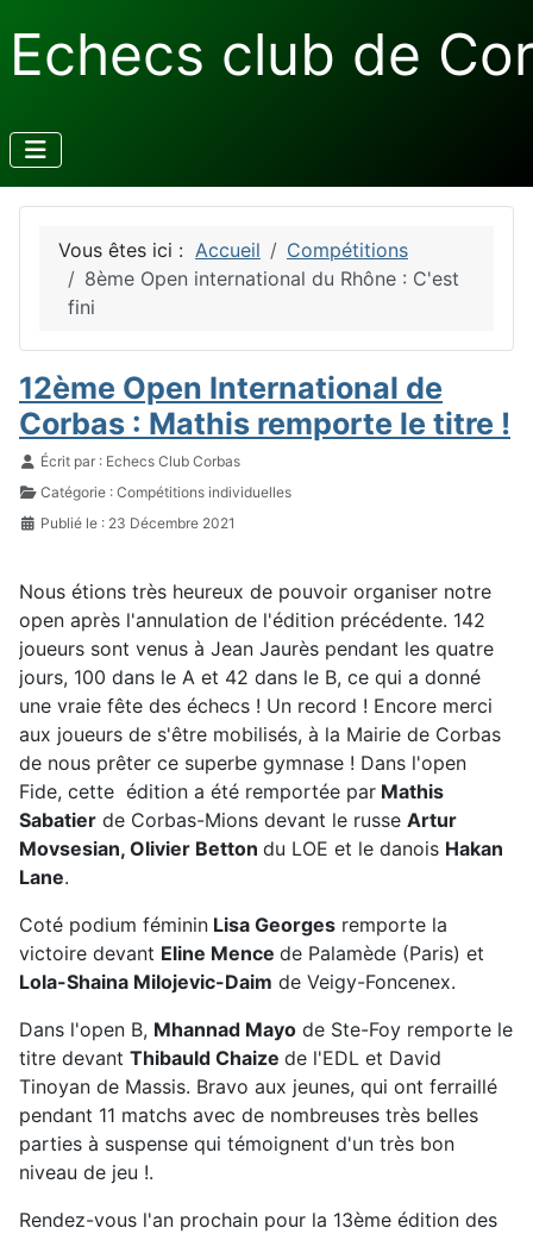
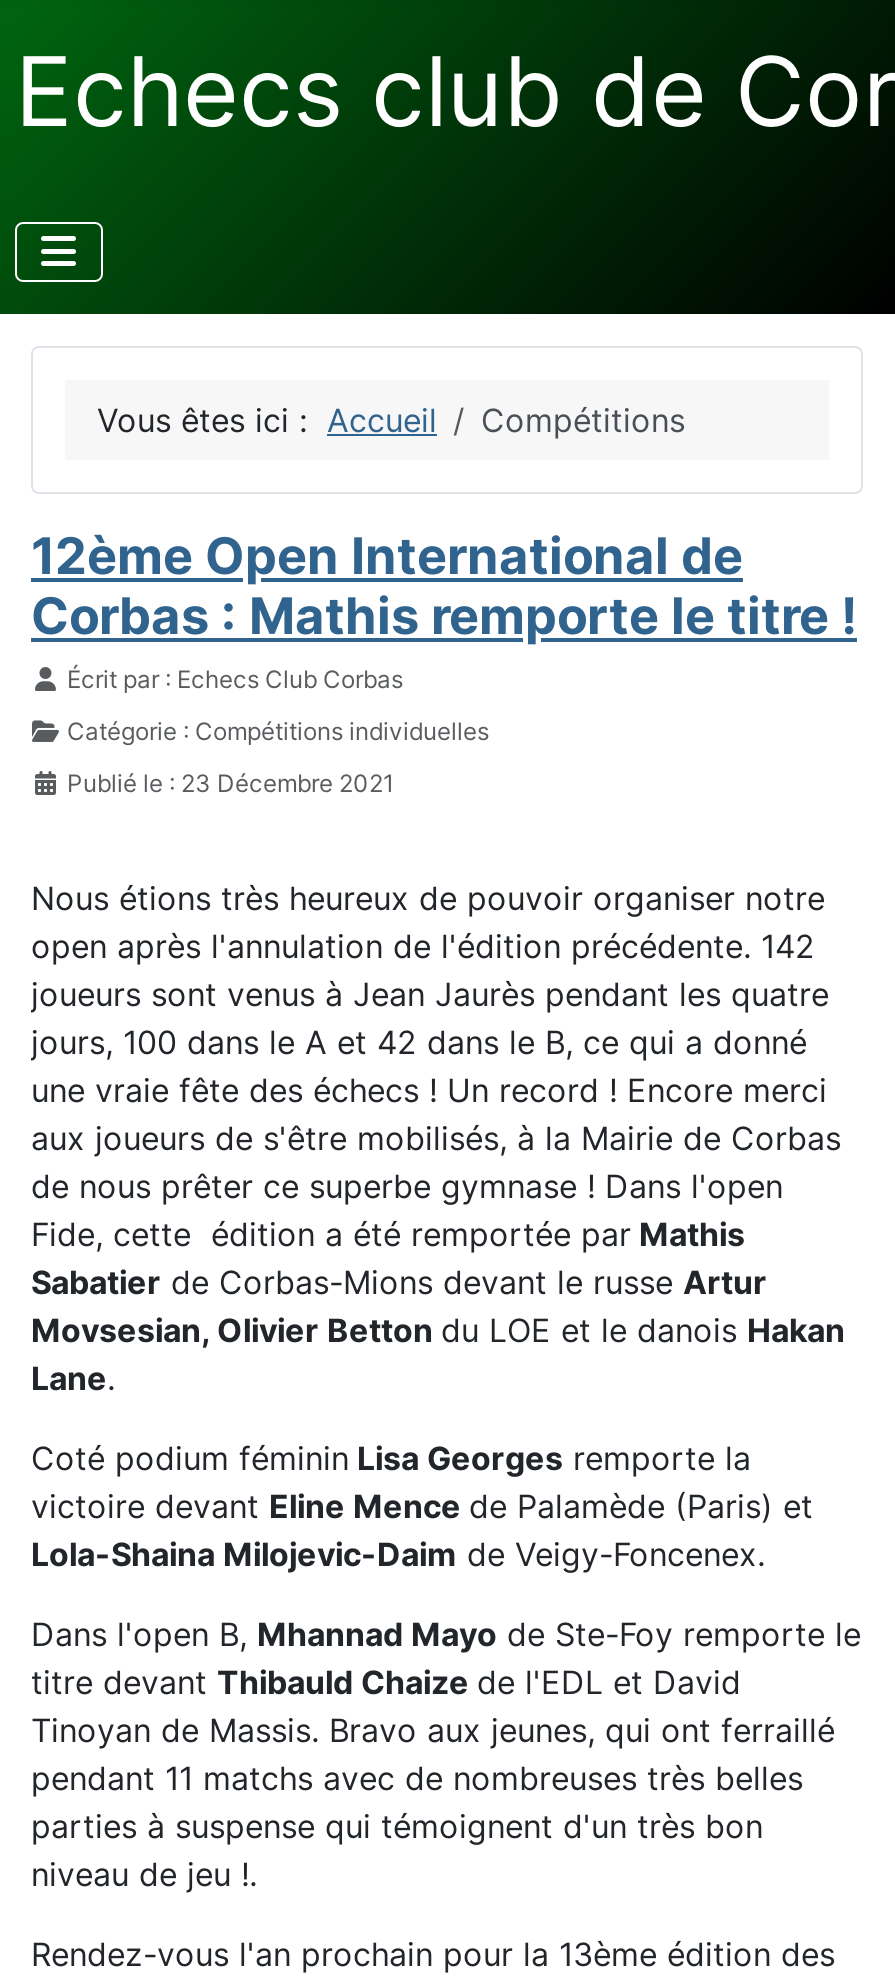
[68,267,459,319] 8ème Open international du Rhône : C'est | fini -> none

